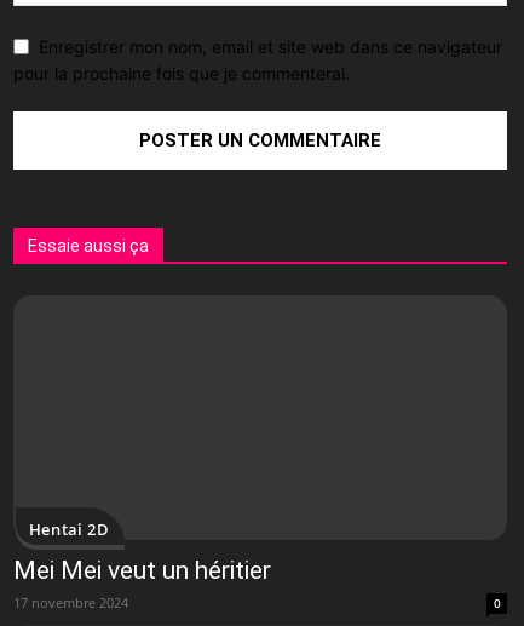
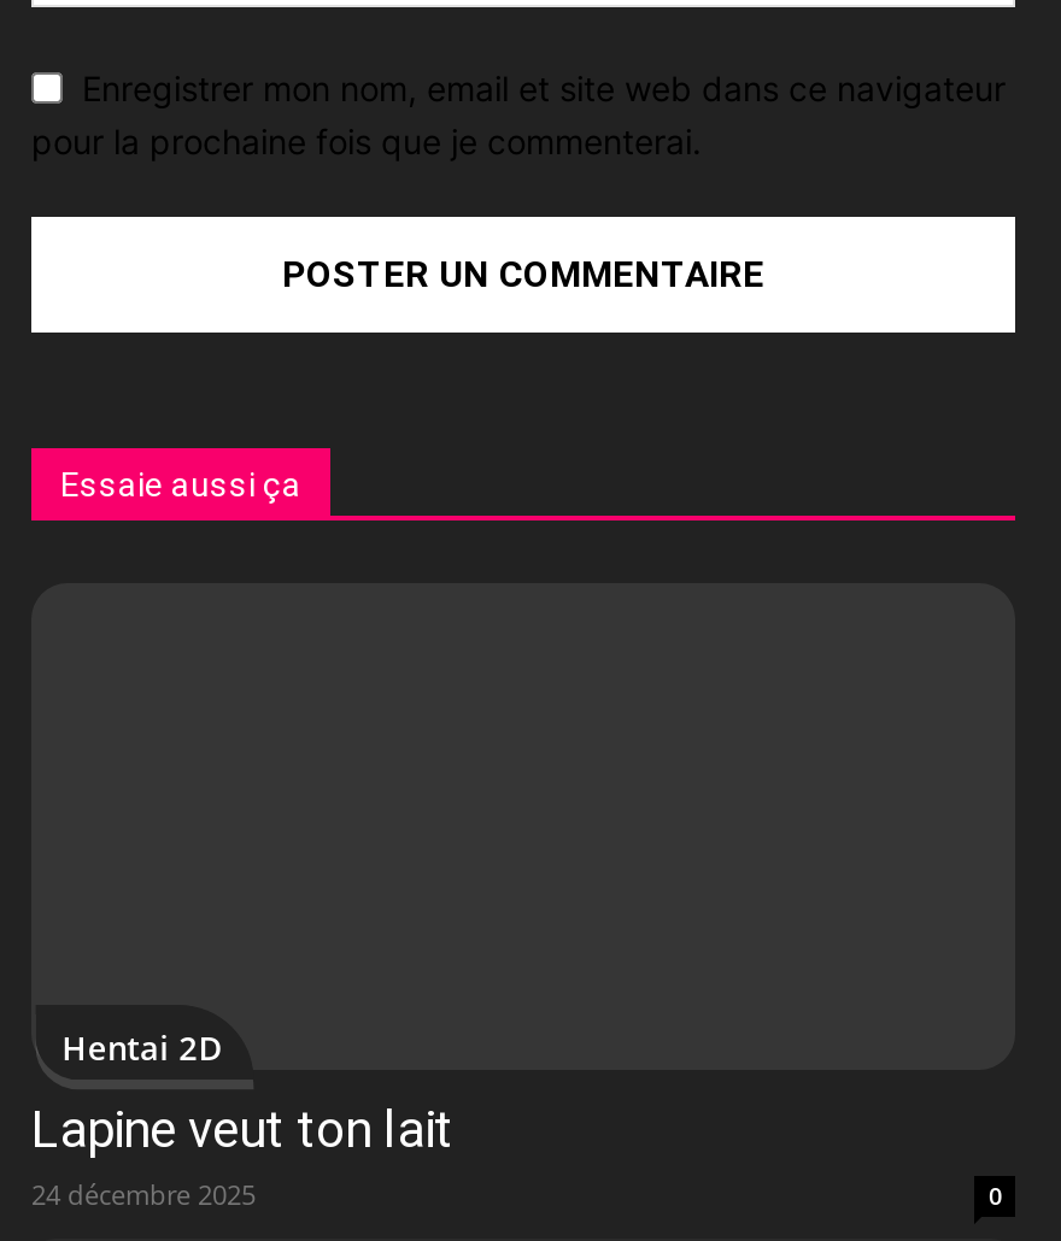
[13,556,271,611] Mei Mei veut un héritier | 17 novembre 2024 -> [31,1101,453,1212] Lapine veut ton lait | 24 décembre 2025

